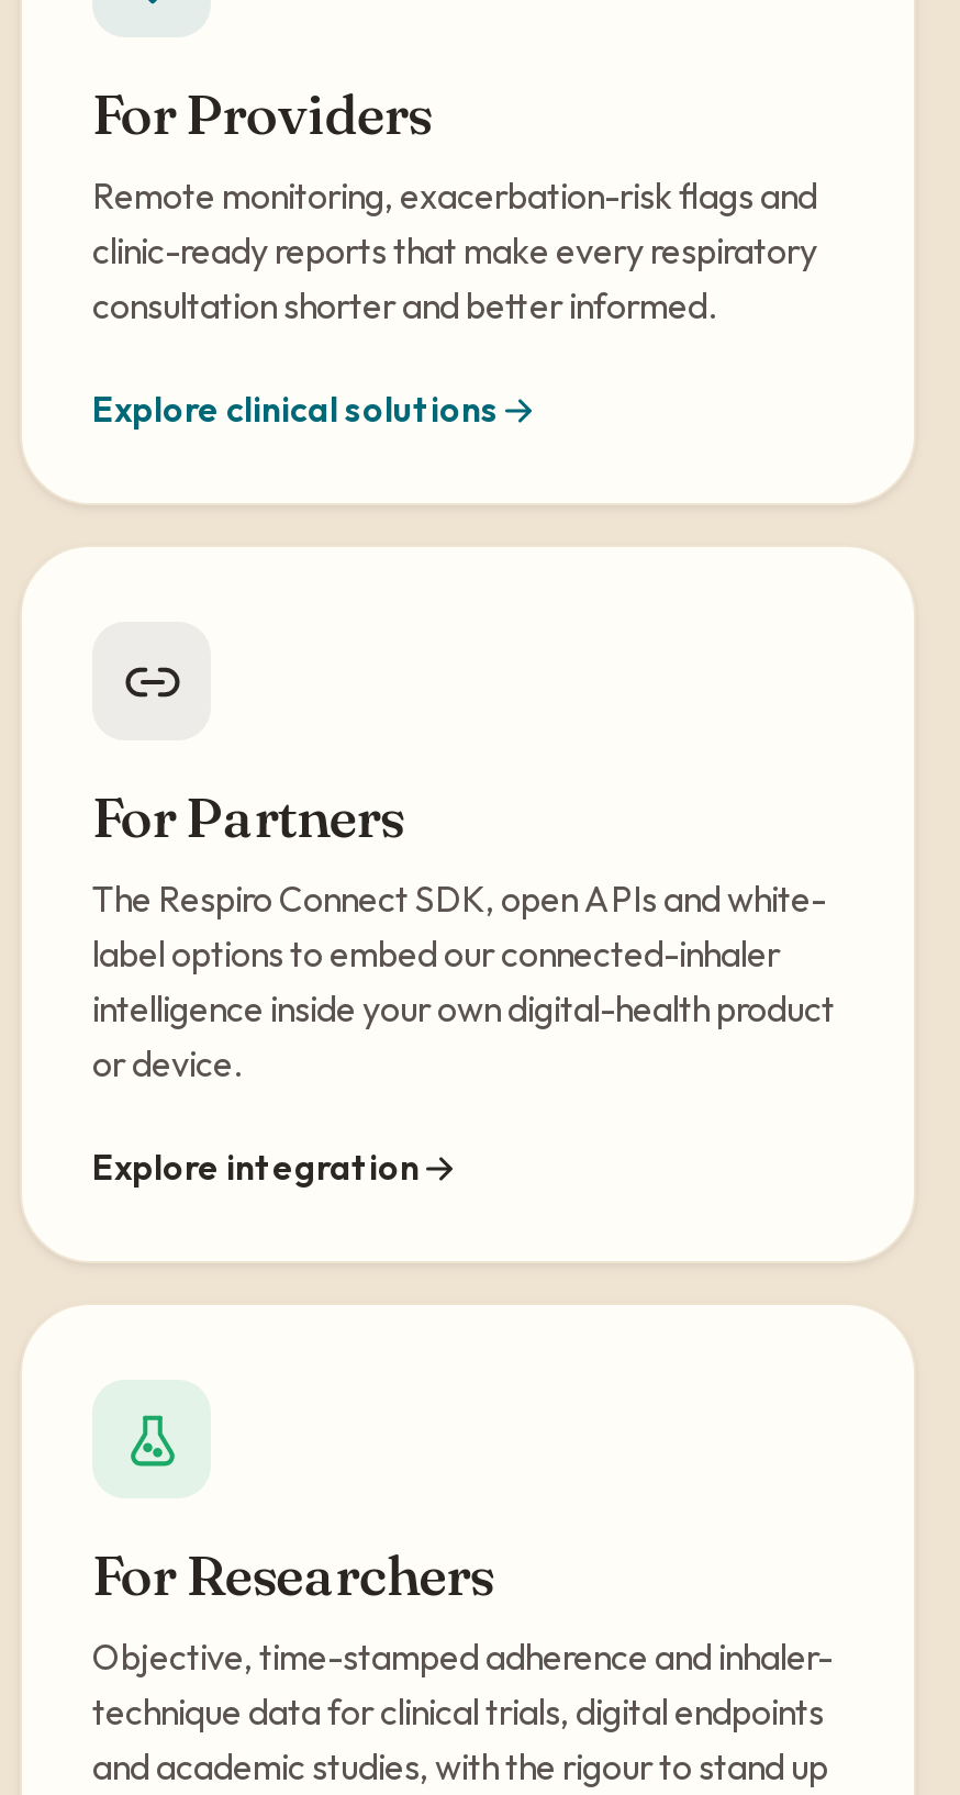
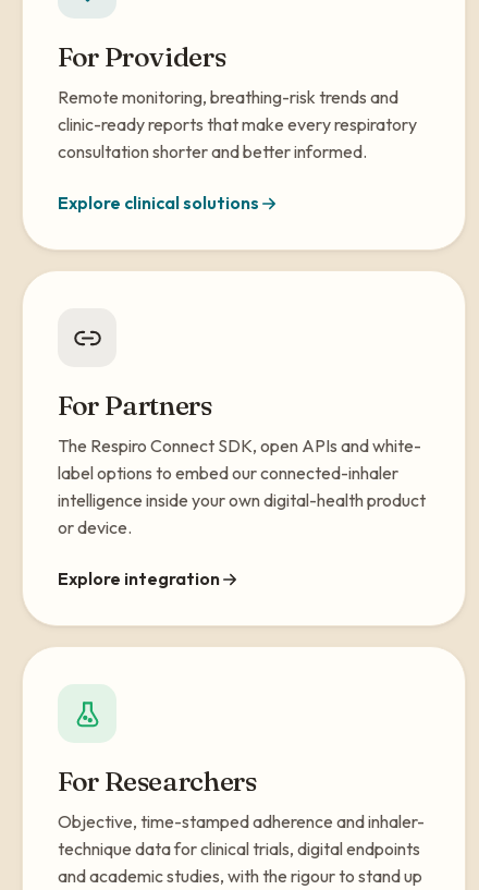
[92,174,817,218] Remote monitoring, exacerbation-risk flags and -> [58,86,398,108] Remote monitoring, breathing-risk trends and

